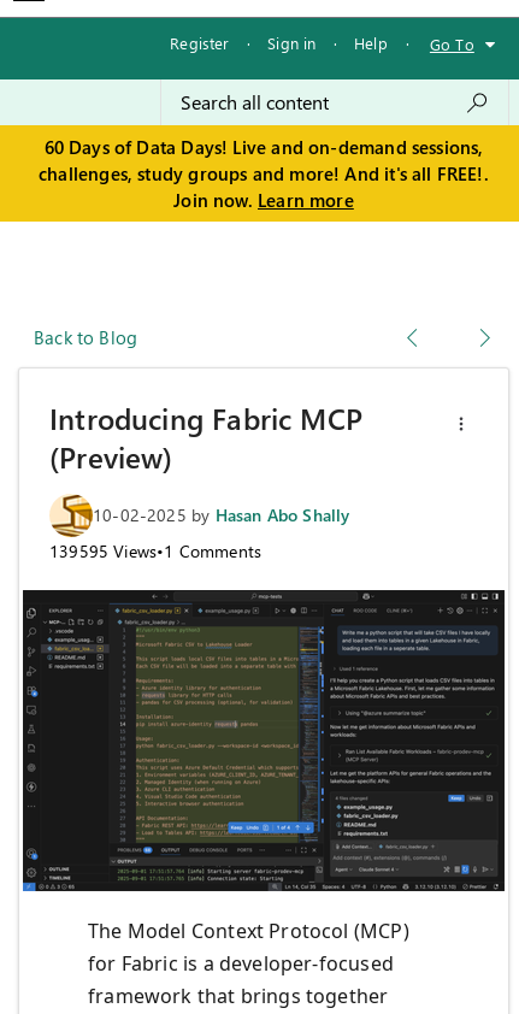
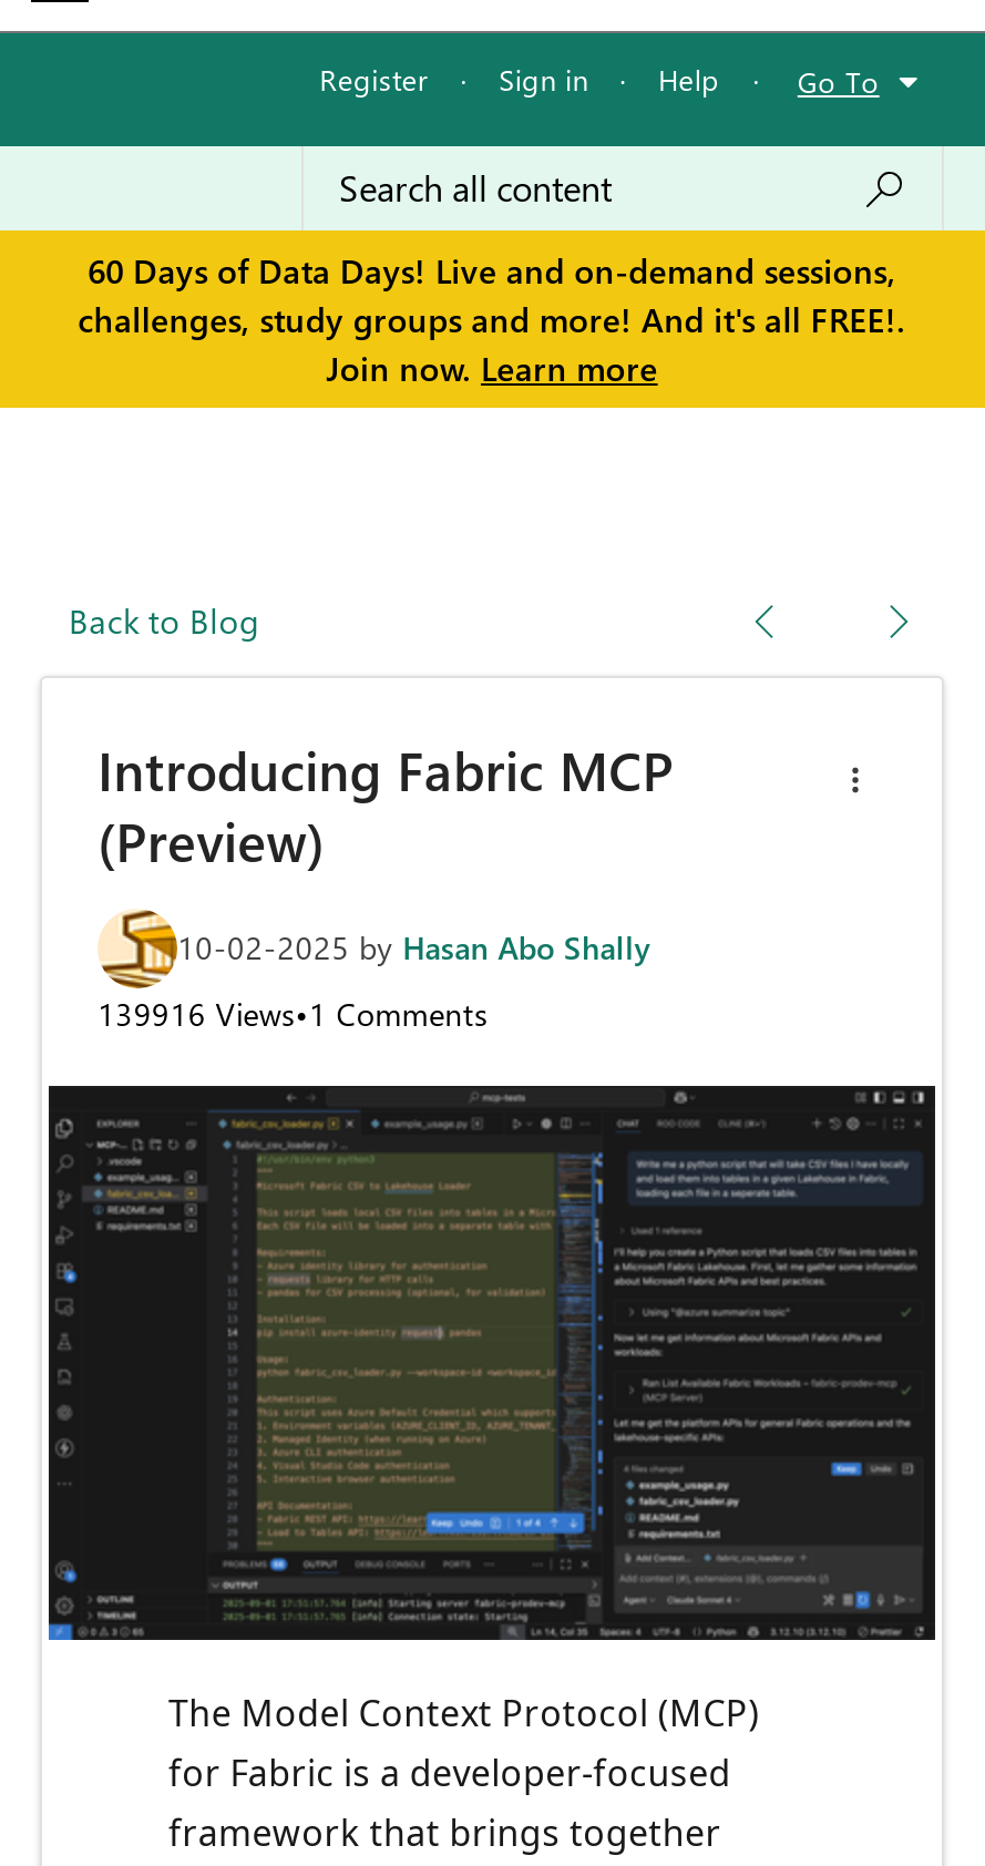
[49,540,262,563] 139595 Views•1 Comments -> [98,994,488,1036] 139916 Views•1 Comments

